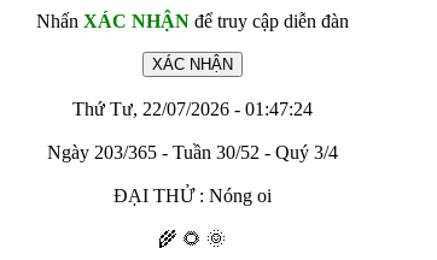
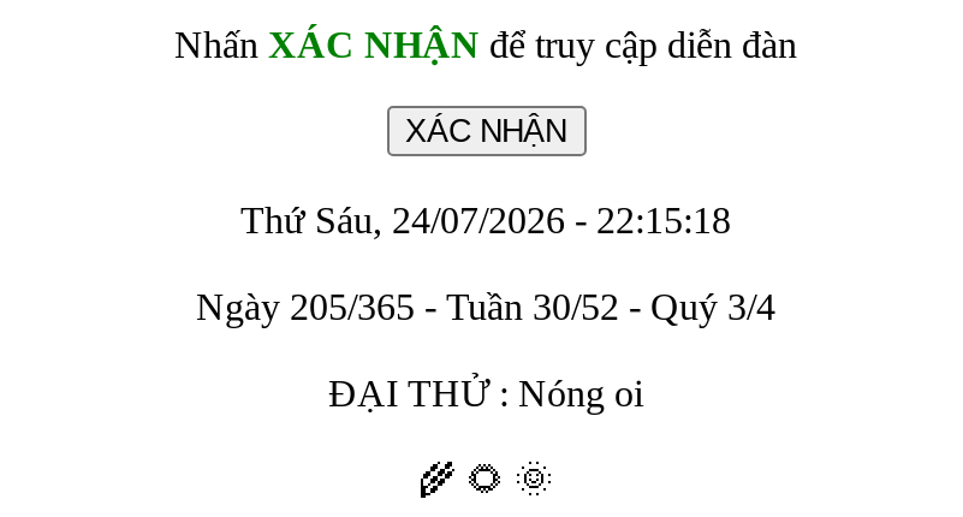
[72,99,312,119] Thứ Tư, 22/07/2026 - 01:47:24 -> [240,200,731,240] Thứ Sáu, 24/07/2026 - 22:15:18
[46,142,337,162] Ngày 203/365 - Tuần 30/52 - Quý 3/4 -> [196,286,775,327] Ngày 205/365 - Tuần 30/52 - Quý 3/4

